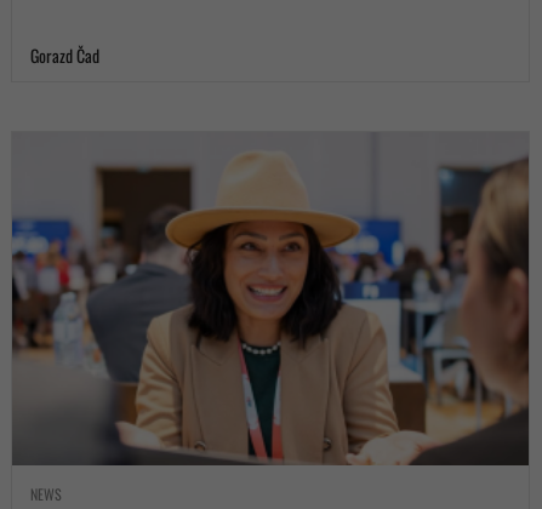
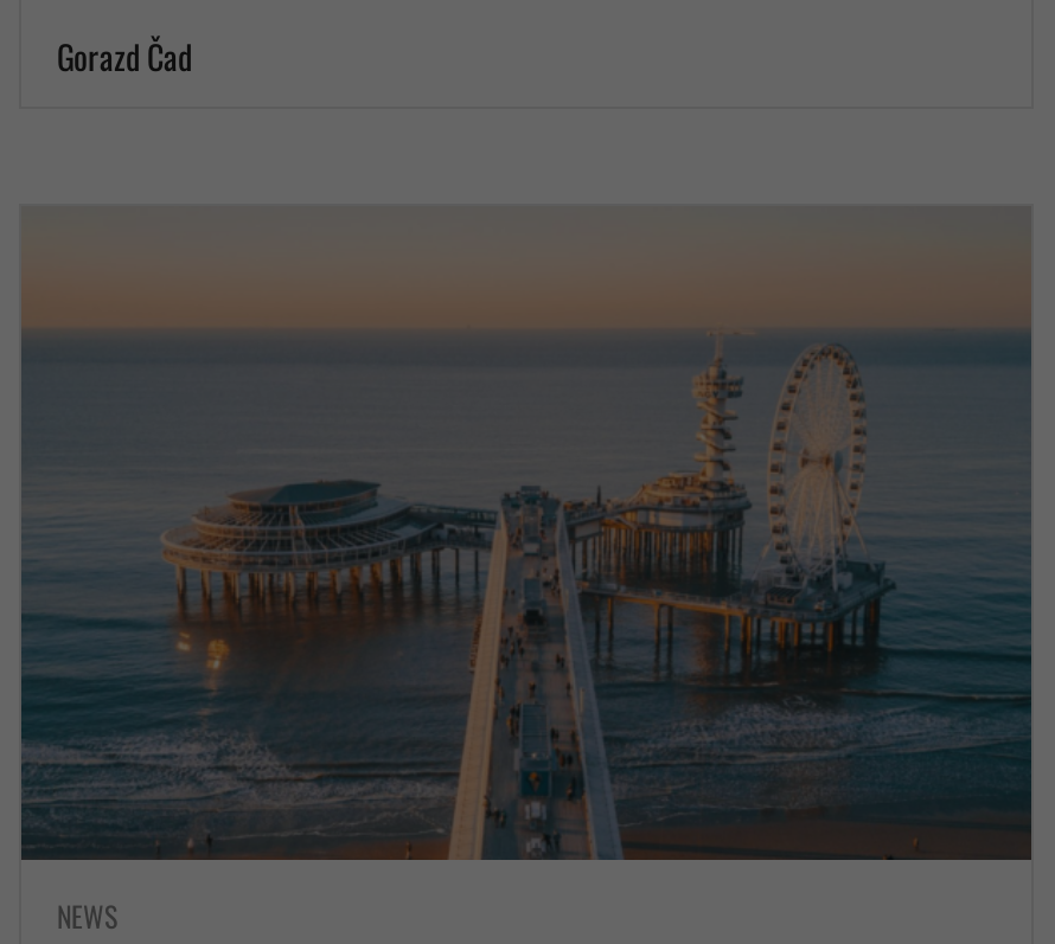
[11,139,530,467] [image] -> [19,214,1034,863] [image]

